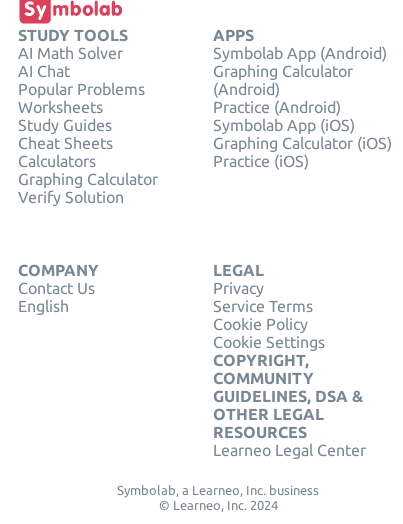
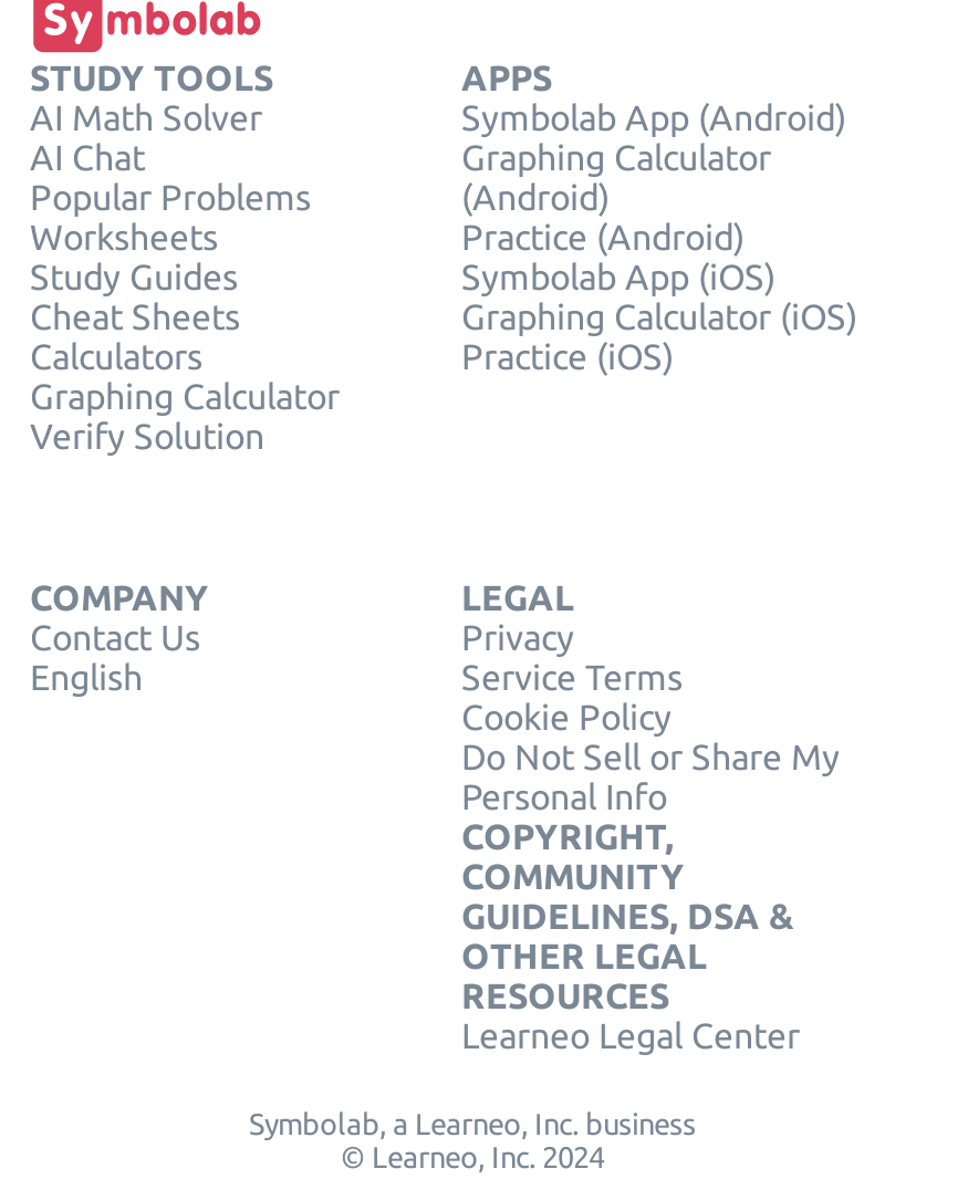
[213,333,325,351] Cookie Settings -> [461,738,840,817] Do Not Sell or Share My | Personal Info

